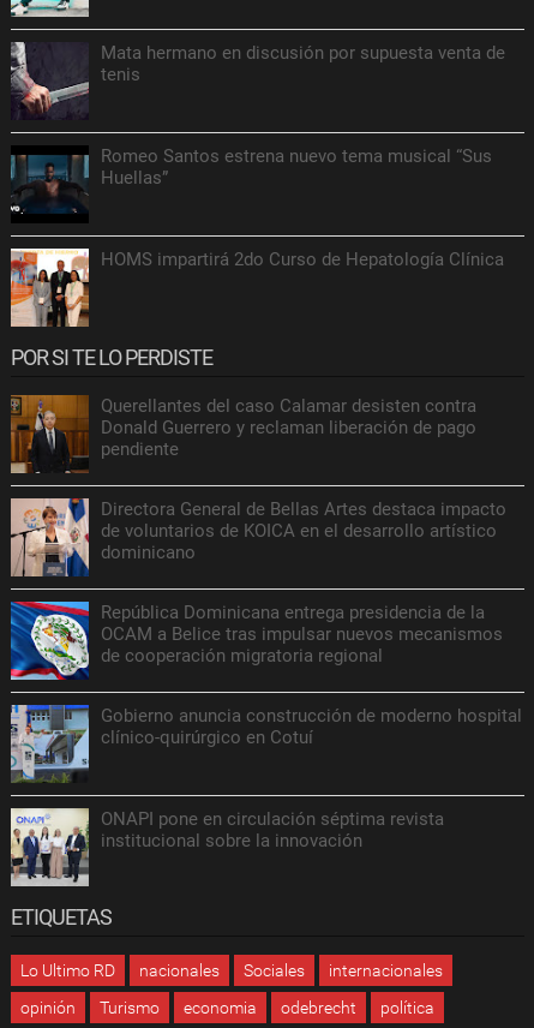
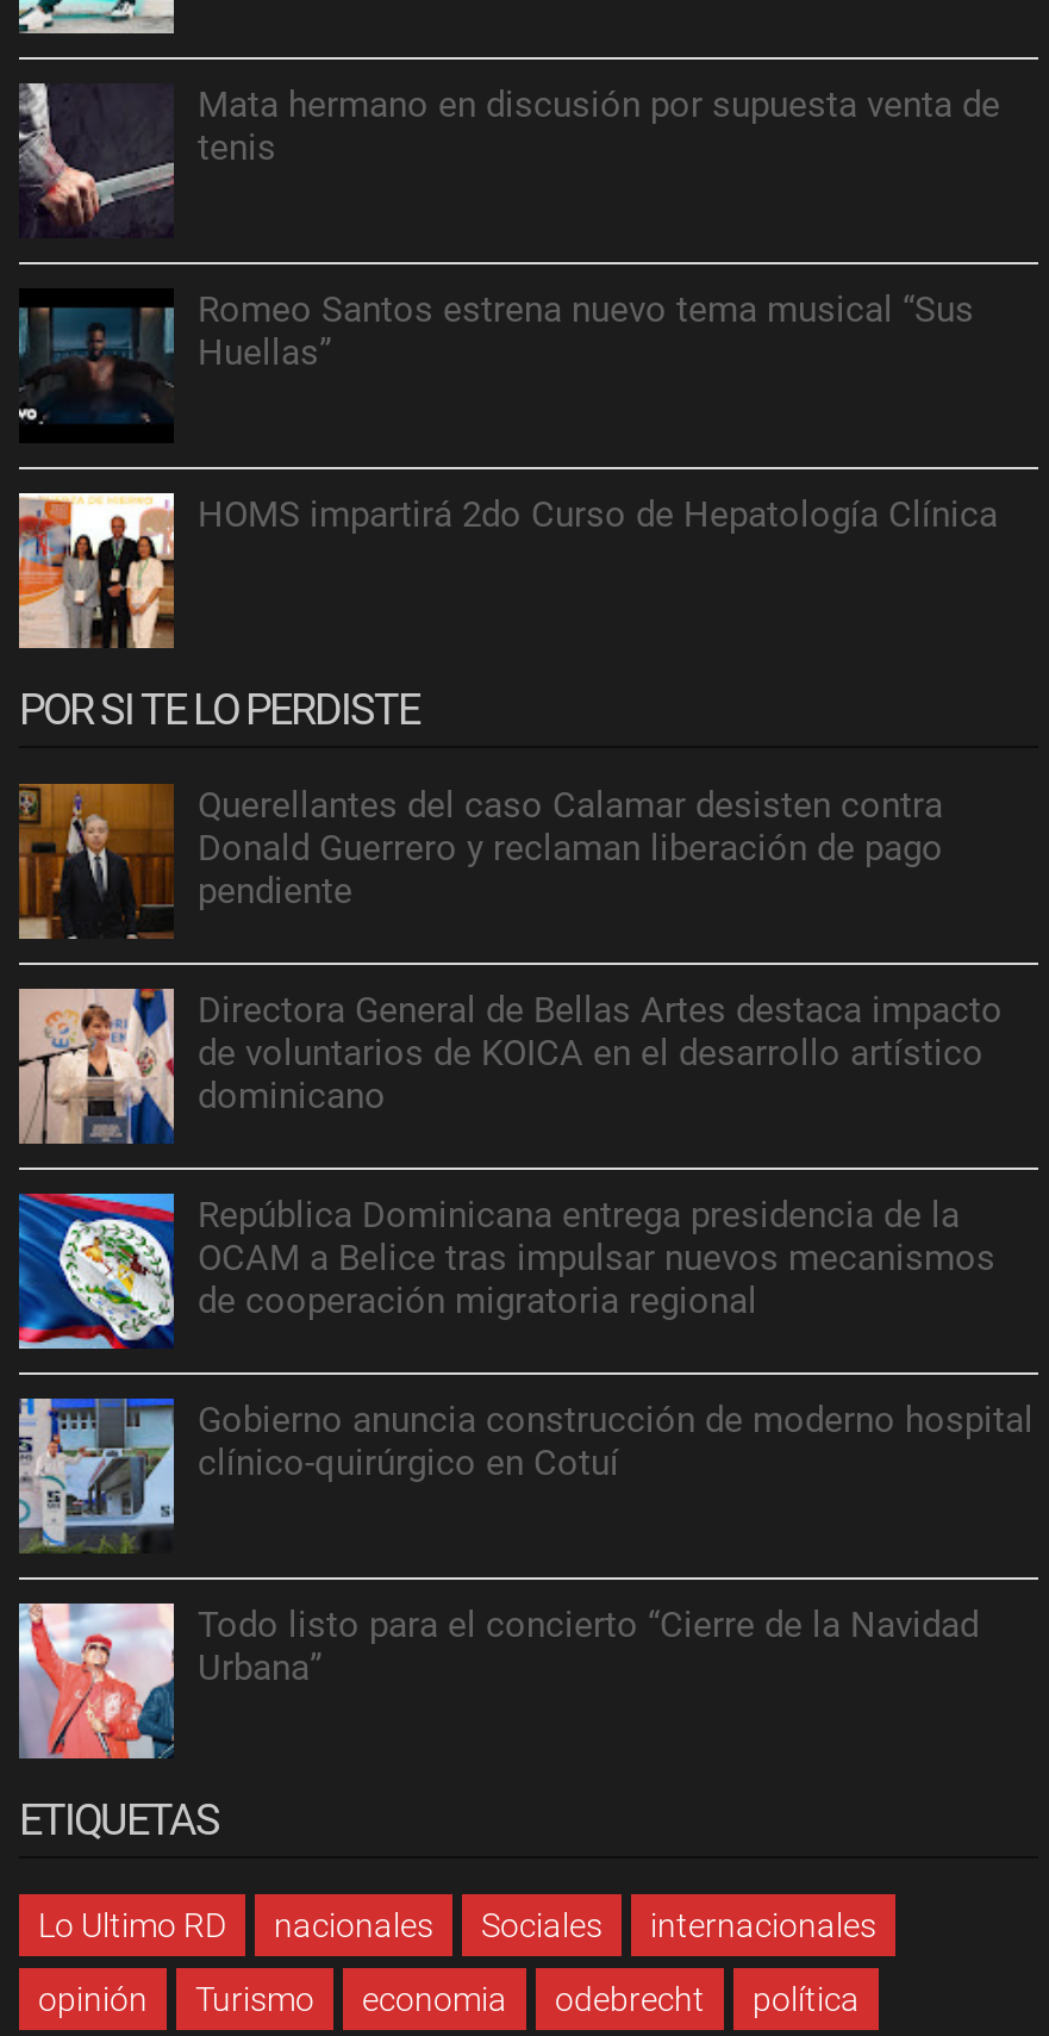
[11,807,444,887] [image] | ONAPI pone en circulación séptima revista | institucional sobre la innovación -> [19,1601,979,1761] [image] | Todo listo para el concierto “Cierre de la Navidad | Urbana”

